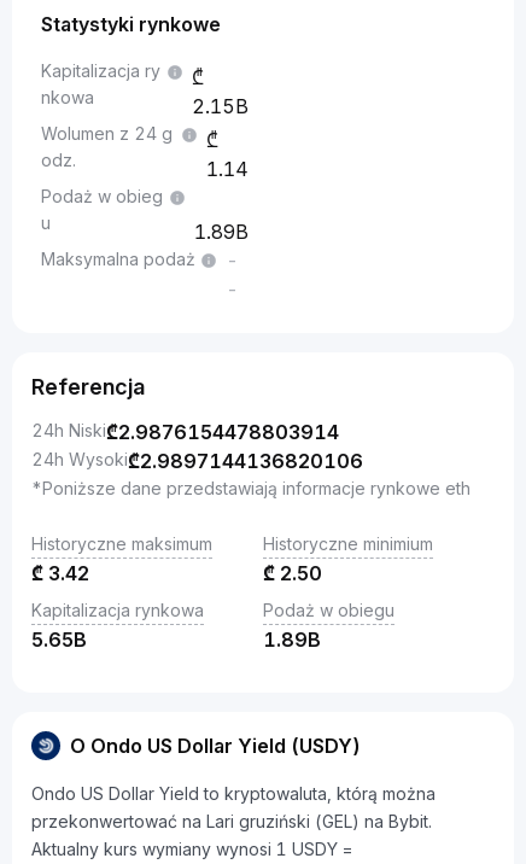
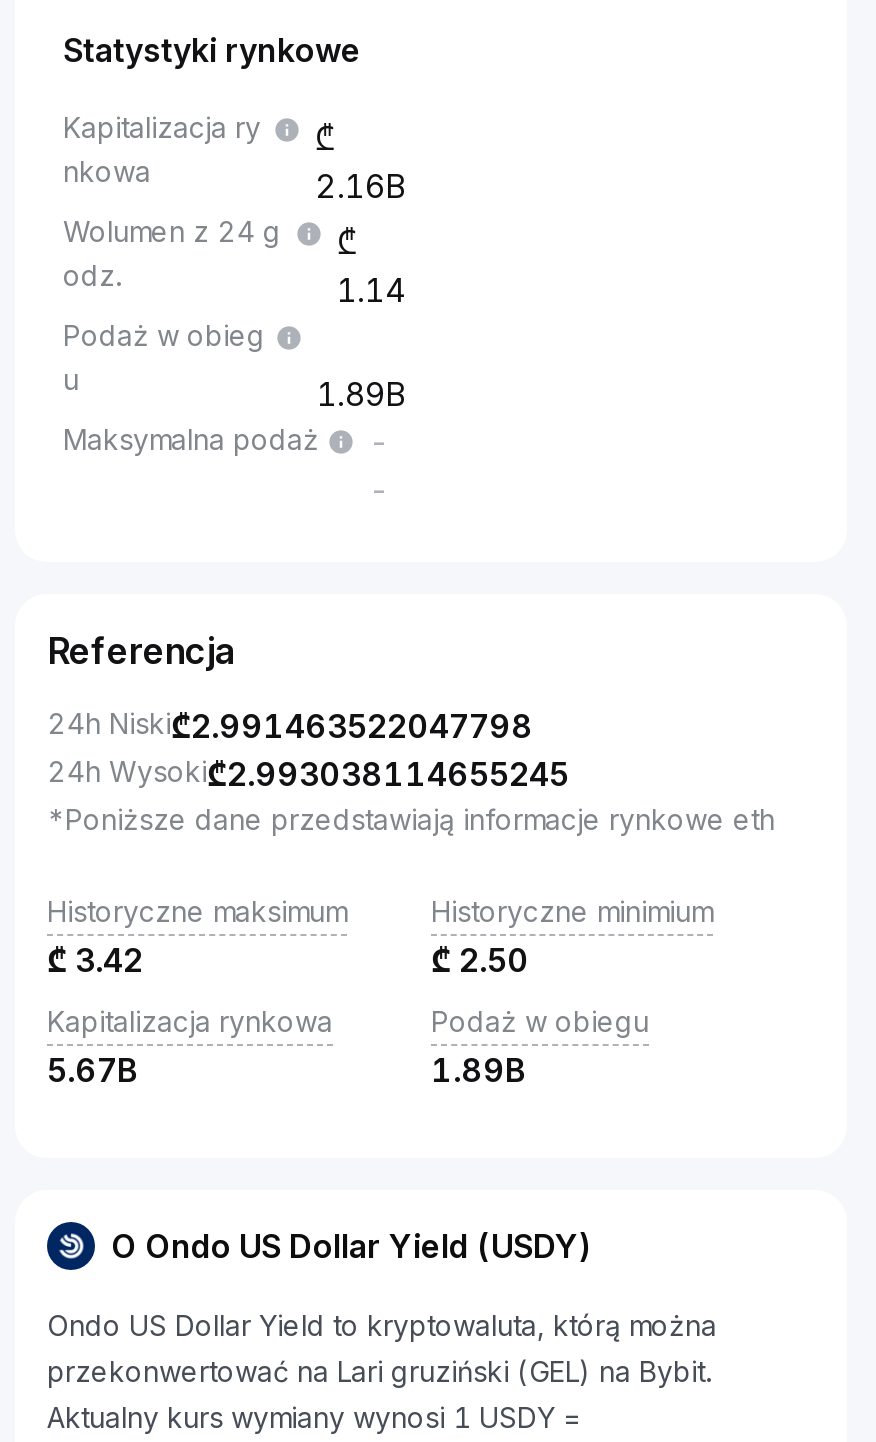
[192,94,249,118] 2.15B -> [315,166,407,206] 2.16B
[31,420,339,444] 24h Niski₾2.9876154478803914 -> [47,706,533,746] 24h Niski₾2.991463522047798
[31,449,363,473] 24h Wysoki₾2.9897144136820106 -> [47,754,569,794] 24h Wysoki₾2.993038114655245
[31,627,87,652] 5.65B -> [47,1050,139,1090] 5.67B

